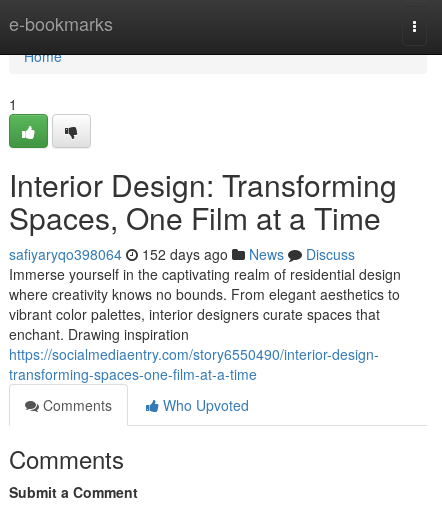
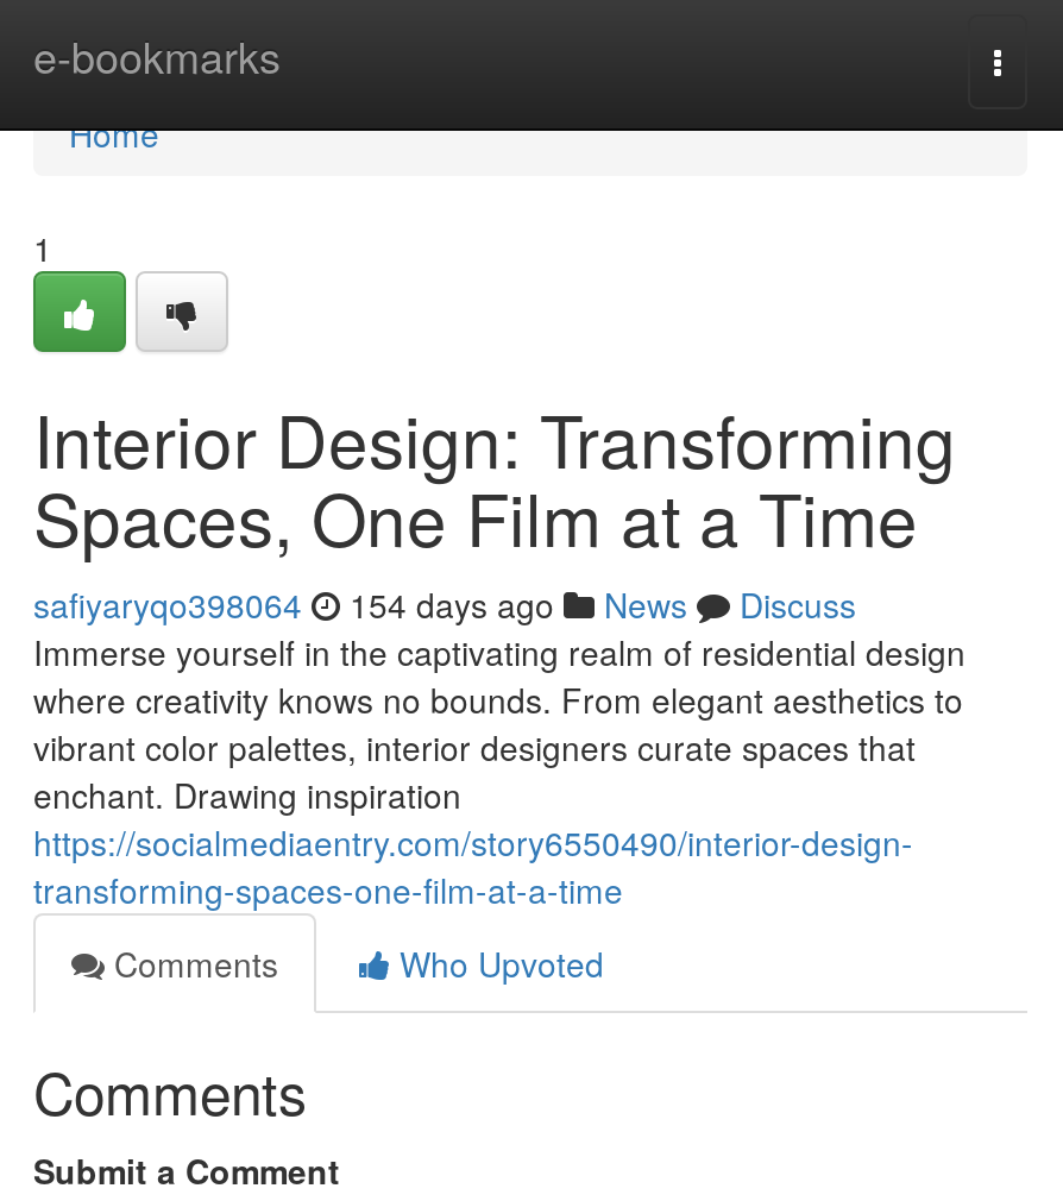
[9,244,355,264] safiyaryqo398064 152 days ago News Discuss -> [33,580,856,628] safiyaryqo398064 154 days ago News Discuss

